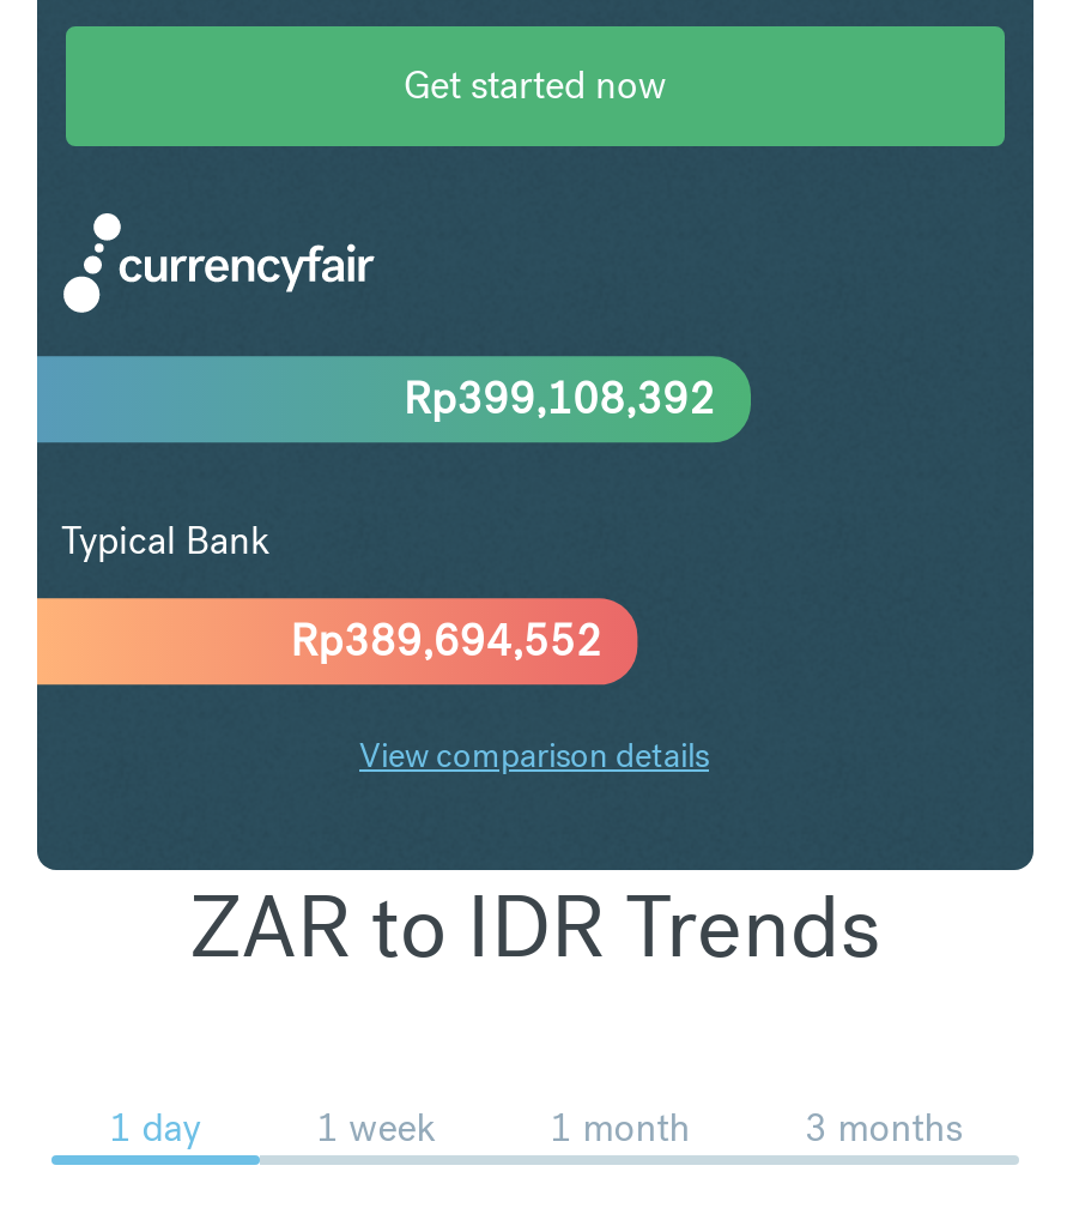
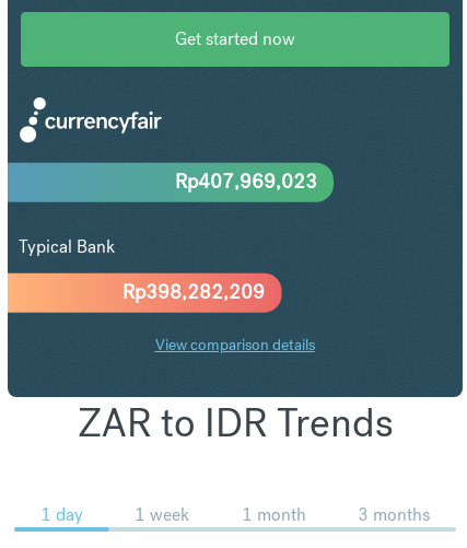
[404,370,715,425] Rp399,108,392 -> [175,168,317,194] Rp407,969,023
[290,612,602,668] Rp389,694,552 -> [123,279,265,304] Rp398,282,209

